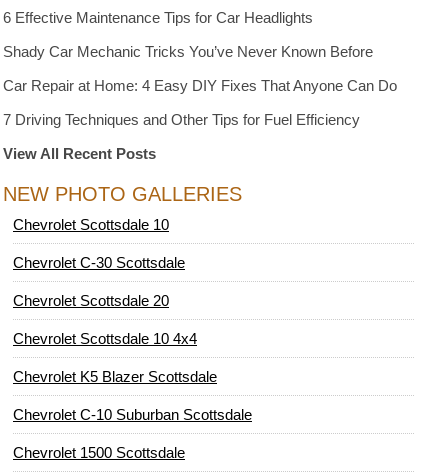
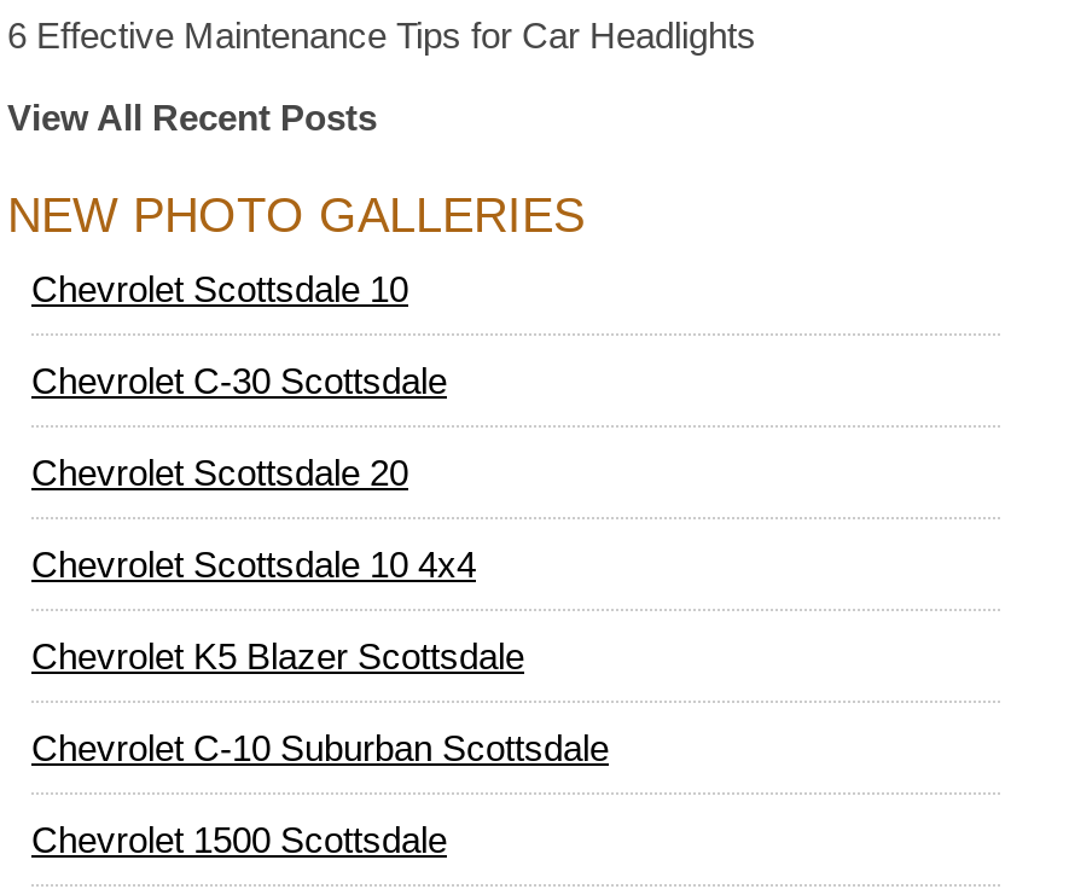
[3,43,397,128] Shady Car Mechanic Tricks You’ve Never Known Before | Car Repair at Home: 4 Easy DIY Fixes That Anyone Can Do | 7 Driving Techniques and Other Tips for Fuel Efficiency -> none

